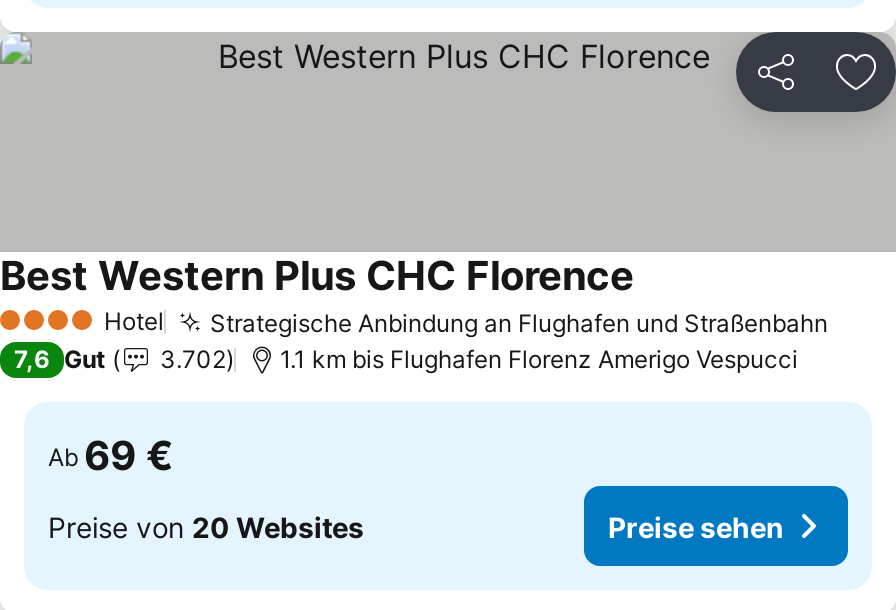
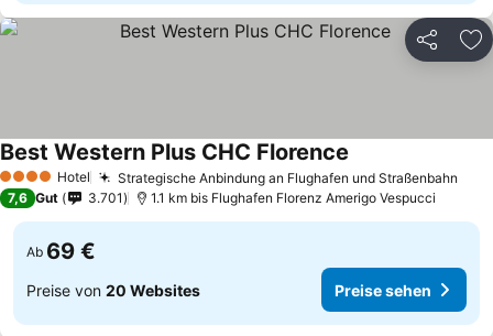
[160,344,226,374] 3.702 -> [88,189,123,206] 3.701

